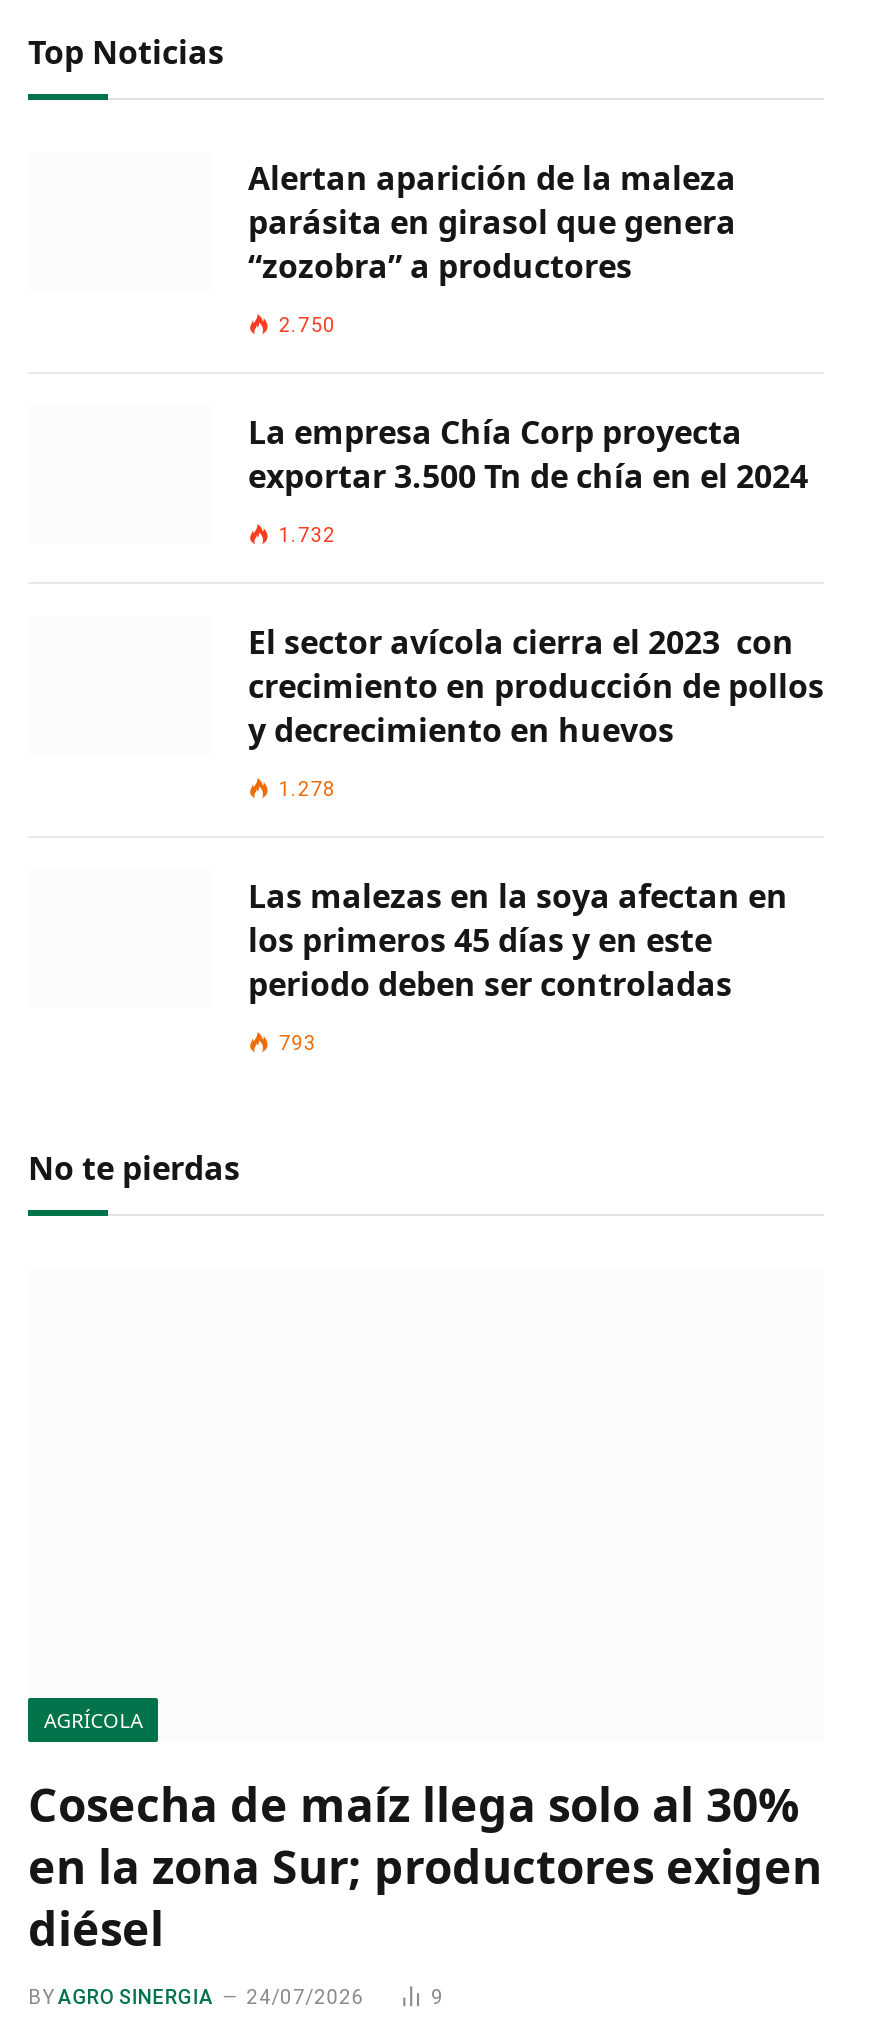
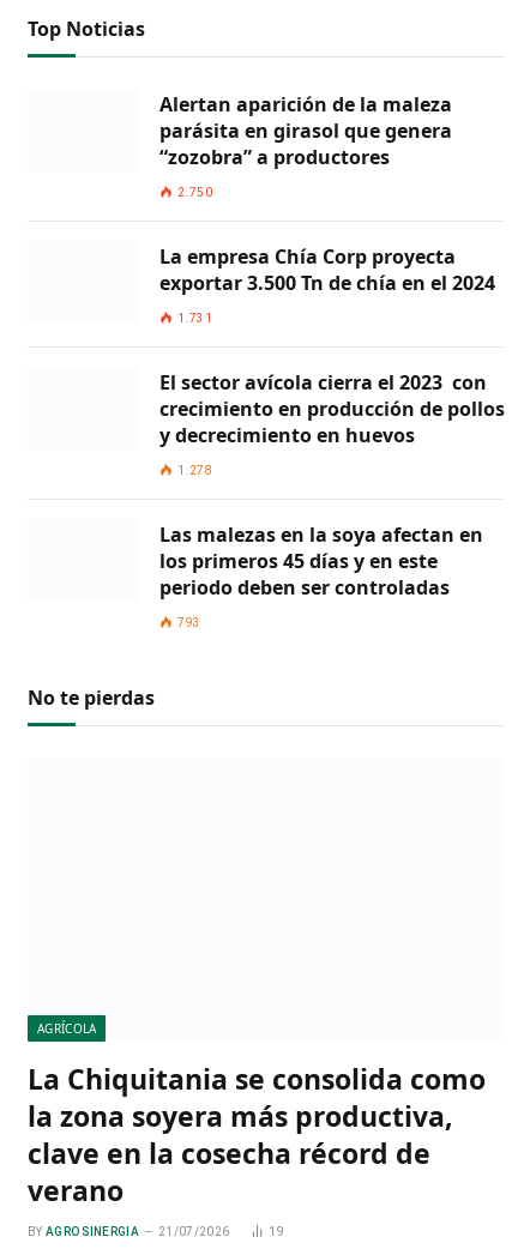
[279,525,336,547] 1.732 -> [178,312,212,325] 1.731
[28,1773,822,1961] Cosecha de maíz llega solo al 30% | en la zona Sur; productores exigen | diésel -> [28,1060,486,1210] La Chiquitania se consolida como | la zona soyera más productiva, | clave en la cosecha récord de | verano
[246,1987,444,2009] 24/07/2026 | 9 -> [158,1225,284,1239] 21/07/2026 | 19

